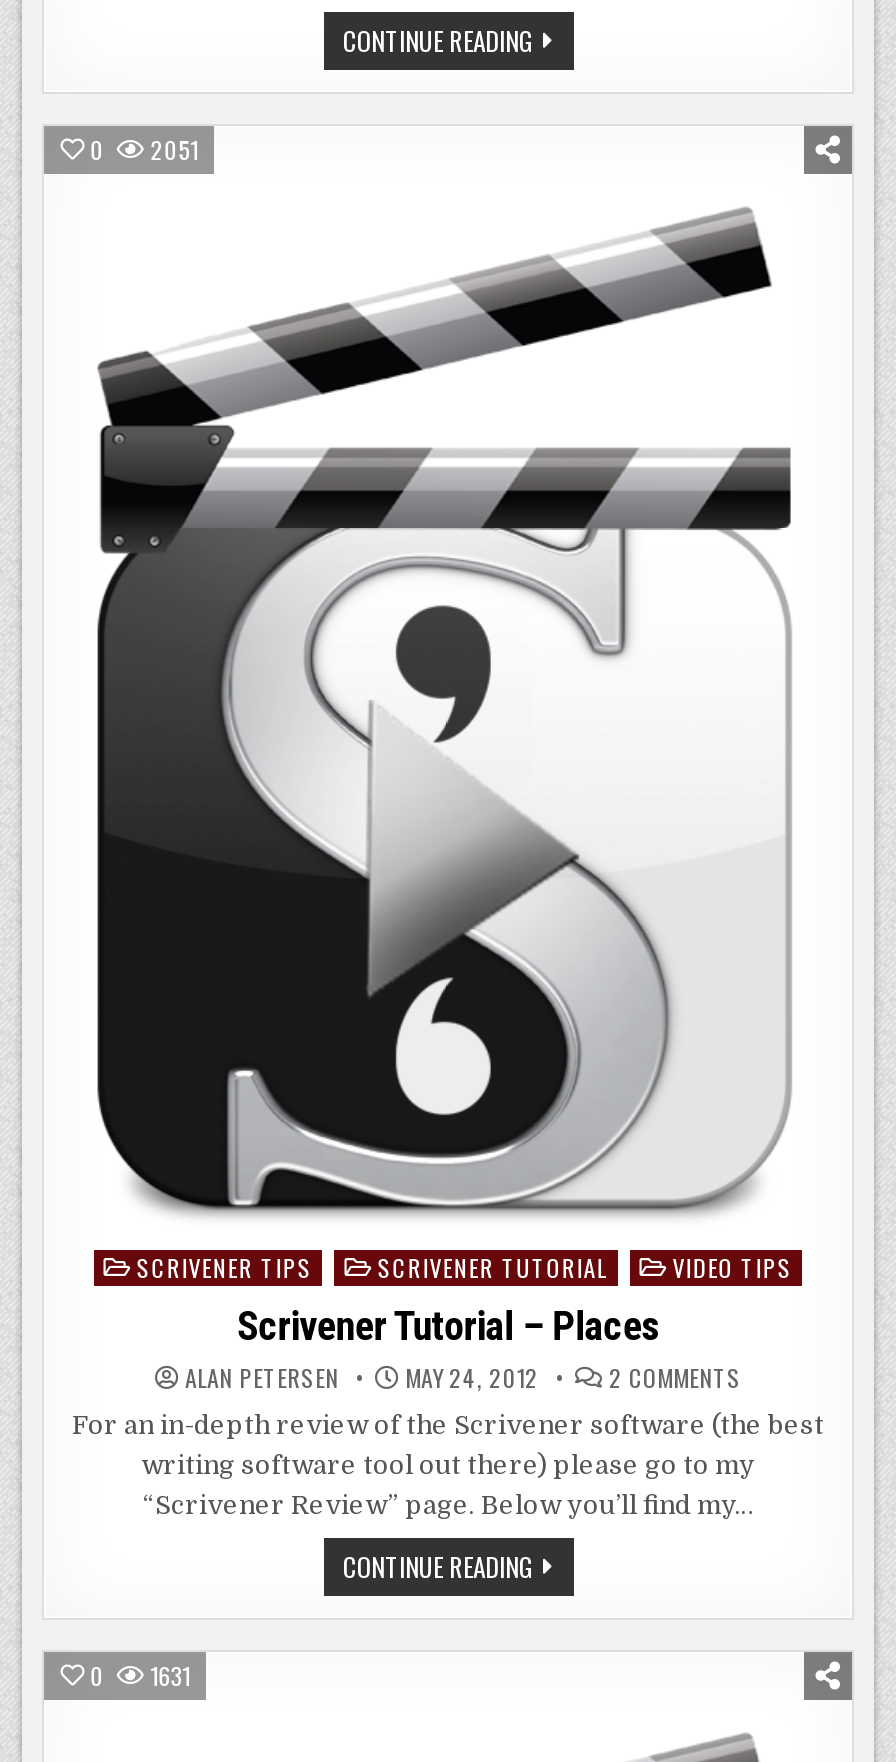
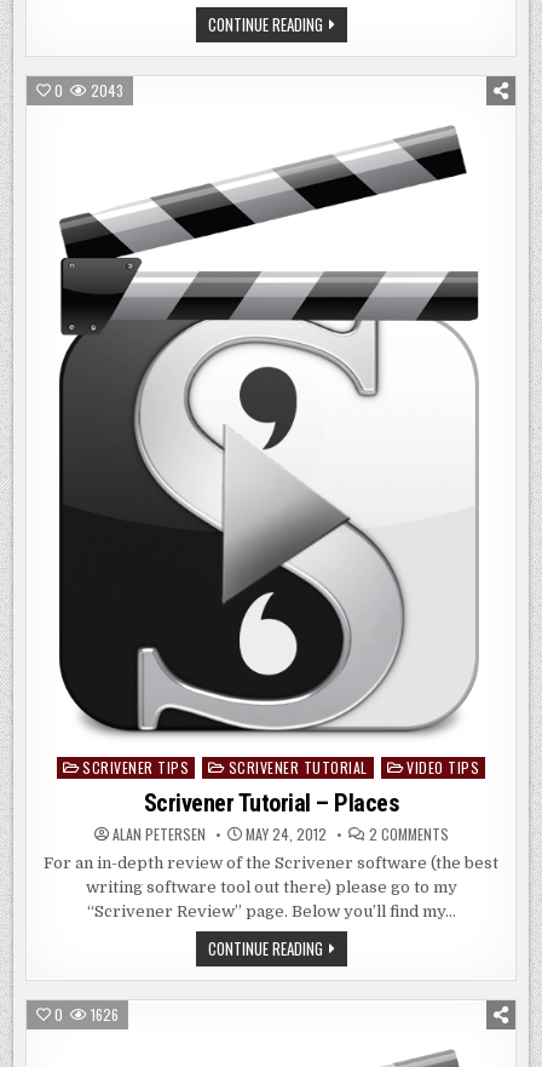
[90,132,198,166] 0 2051 -> [55,80,124,101] 0 2043
[90,1658,190,1692] 0 1631 -> [55,1004,119,1024] 0 1626

